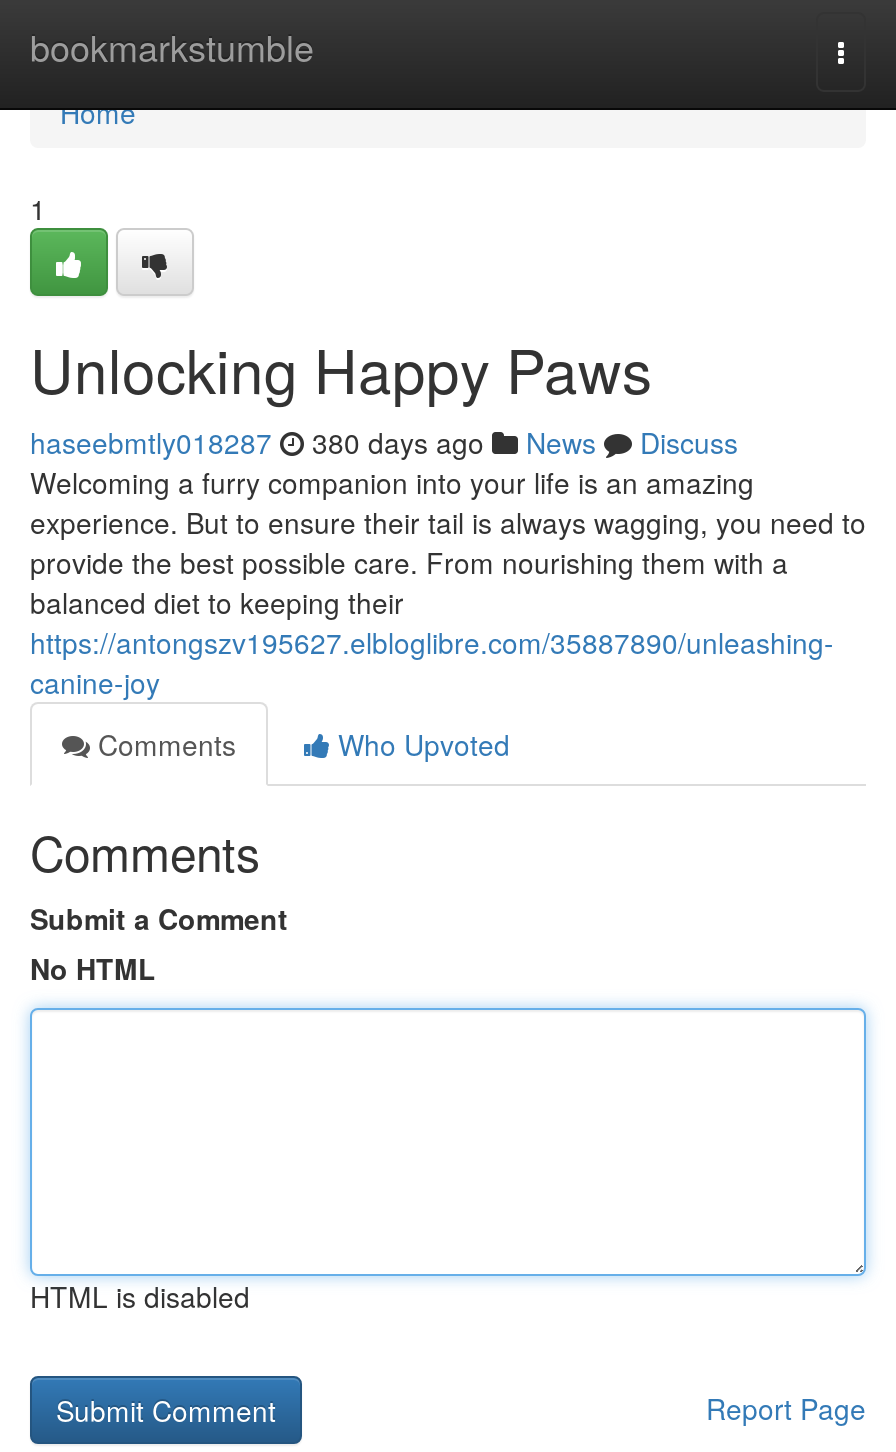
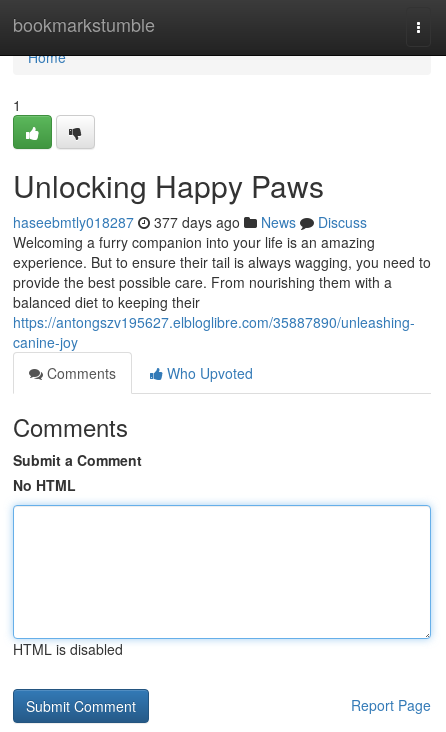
[30,422,738,462] haseebmtly018287 380 days ago News Discuss -> [13,212,367,232] haseebmtly018287 377 days ago News Discuss

